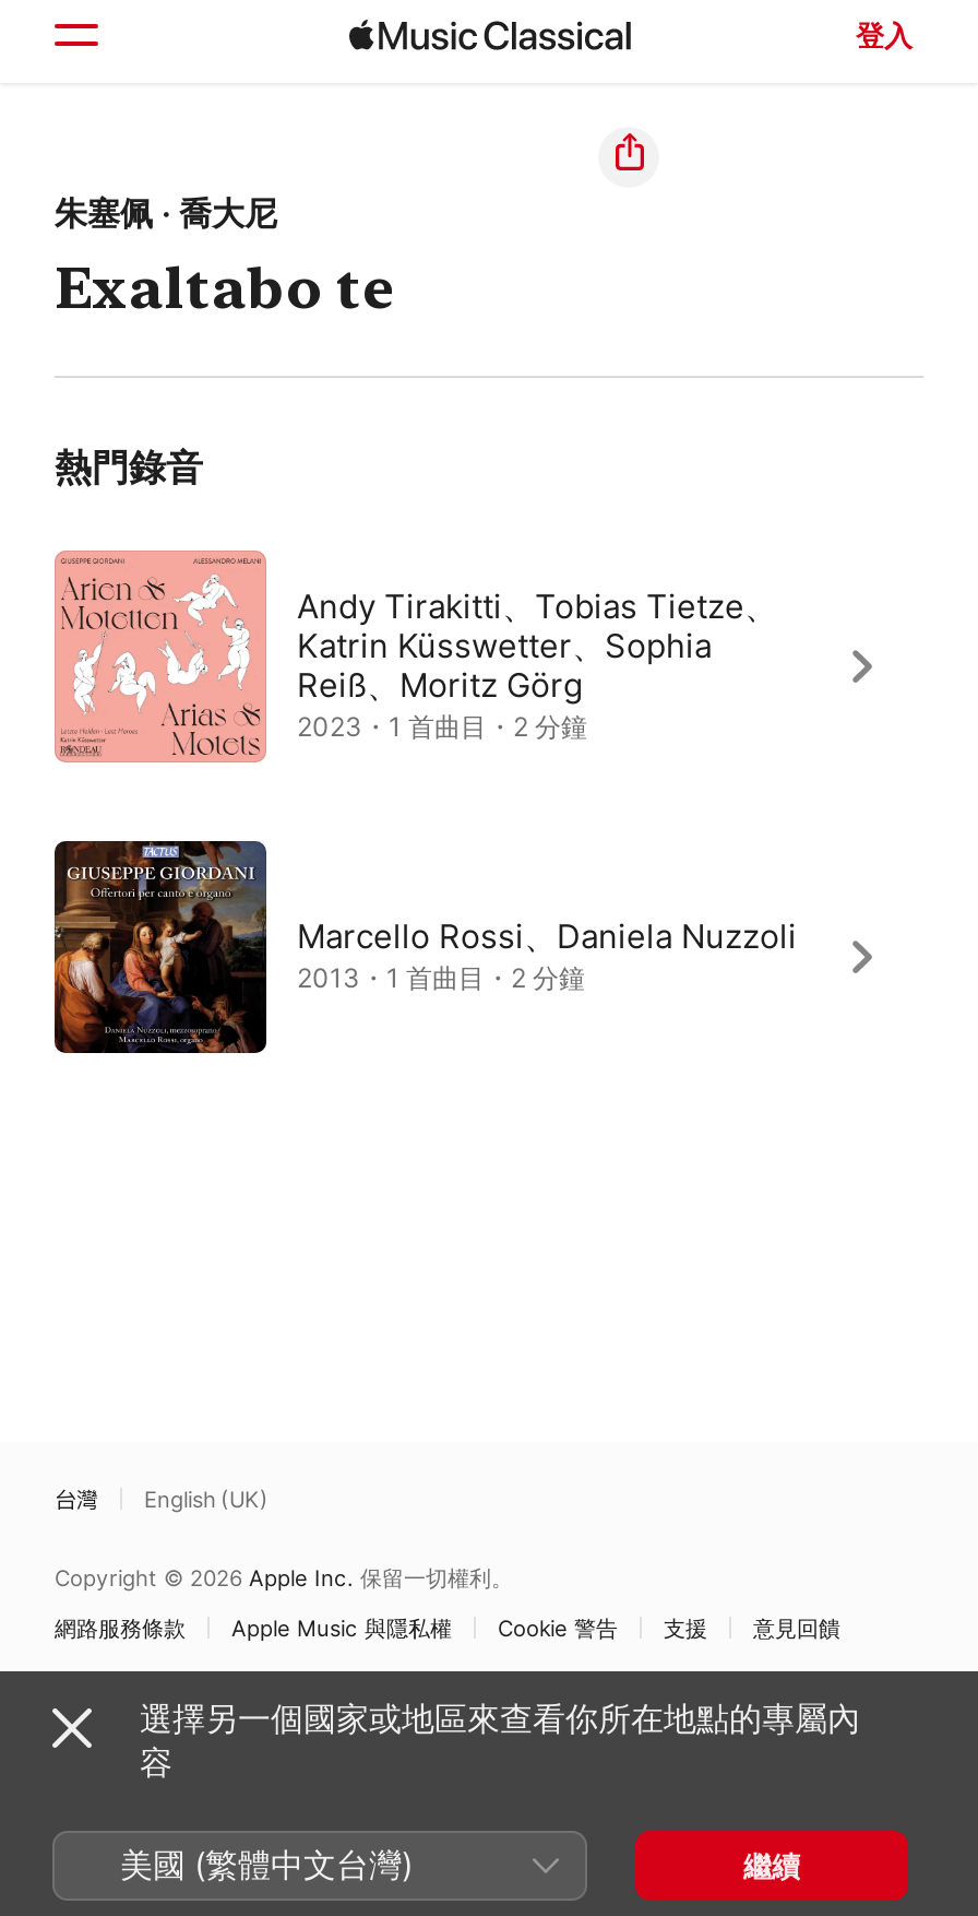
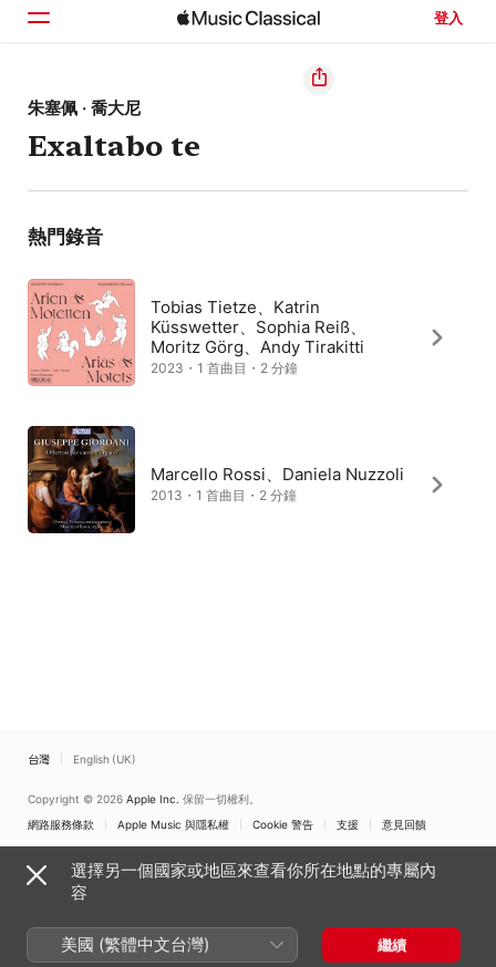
[297,586,777,706] Andy Tirakitti、Tobias Tietze、 | Katrin Küsswetter、Sophia | Reiß、Moritz Görg -> [151,297,366,357] Tobias Tietze、Katrin | Küsswetter、Sophia Reiß、 | Moritz Görg、Andy Tirakitti

